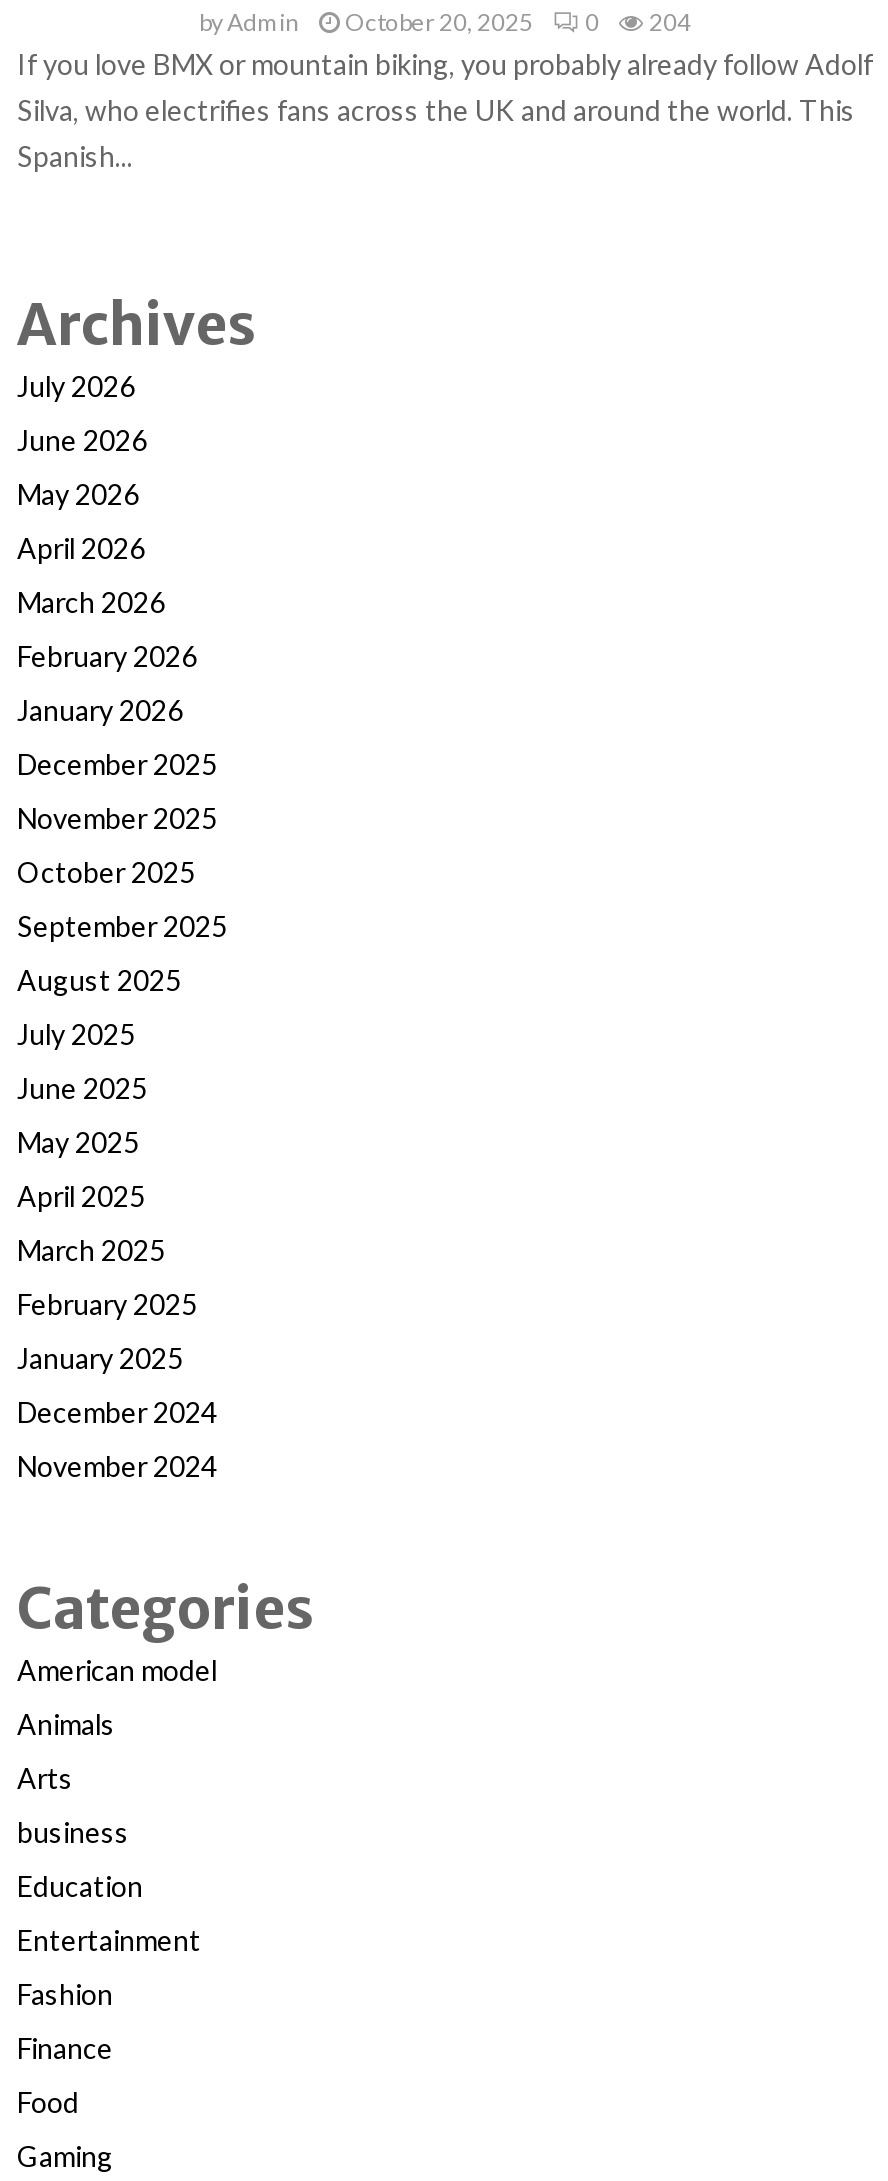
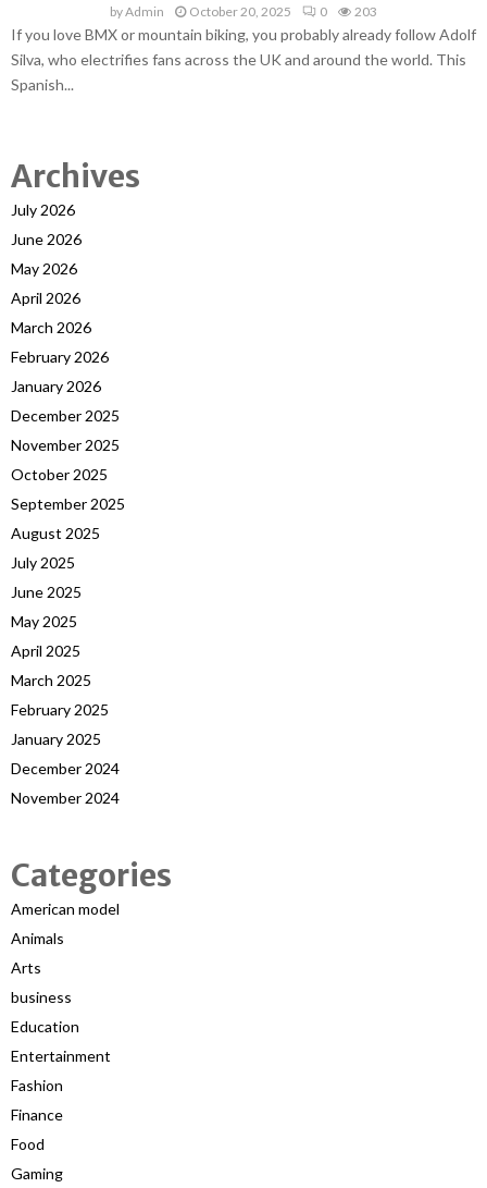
[199,6,691,36] byAdmin October 20, 2025 0 204 -> [110,3,377,20] byAdmin October 20, 2025 0 203

